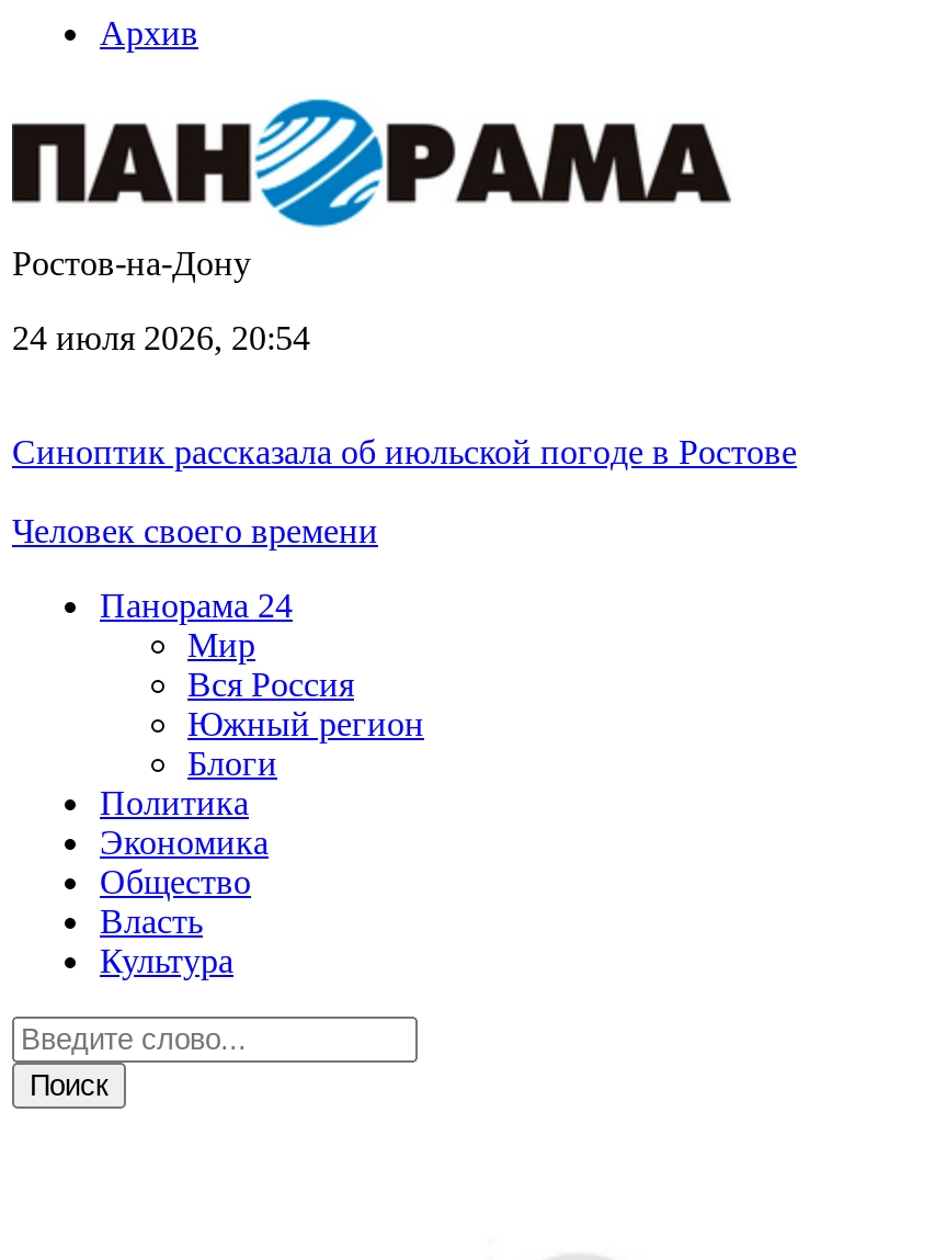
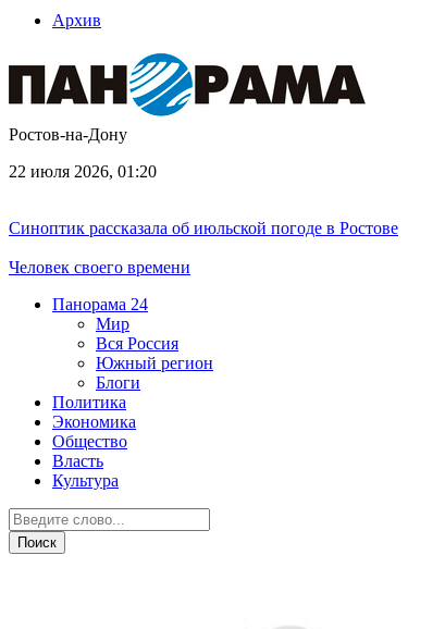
[12,320,310,357] 24 июля 2026, 20:54 -> [9,162,157,181] 22 июля 2026, 01:20

